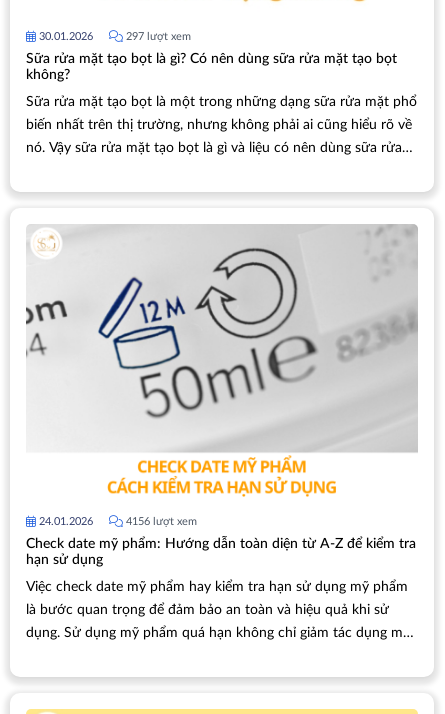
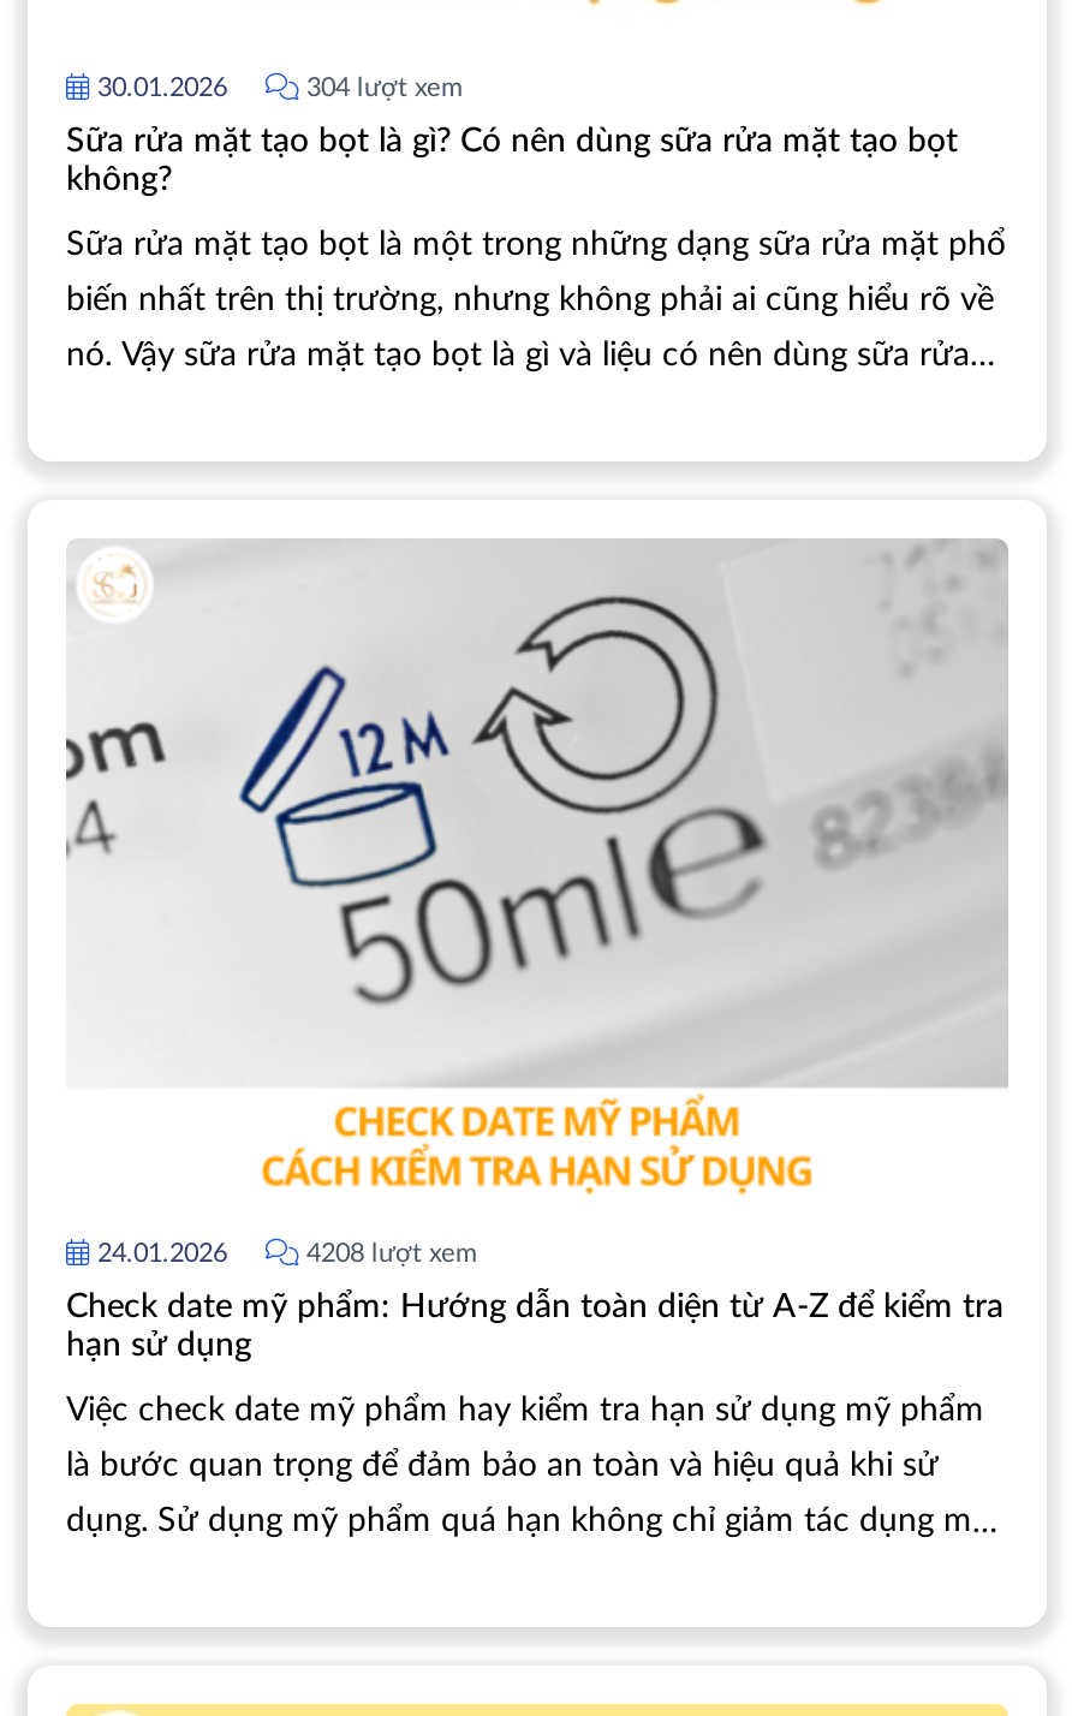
[123,31,191,42] 297 lượt xem -> [299,74,463,101] 304 lượt xem
[123,516,197,527] 4156 lượt xem -> [299,1241,477,1268] 4208 lượt xem

